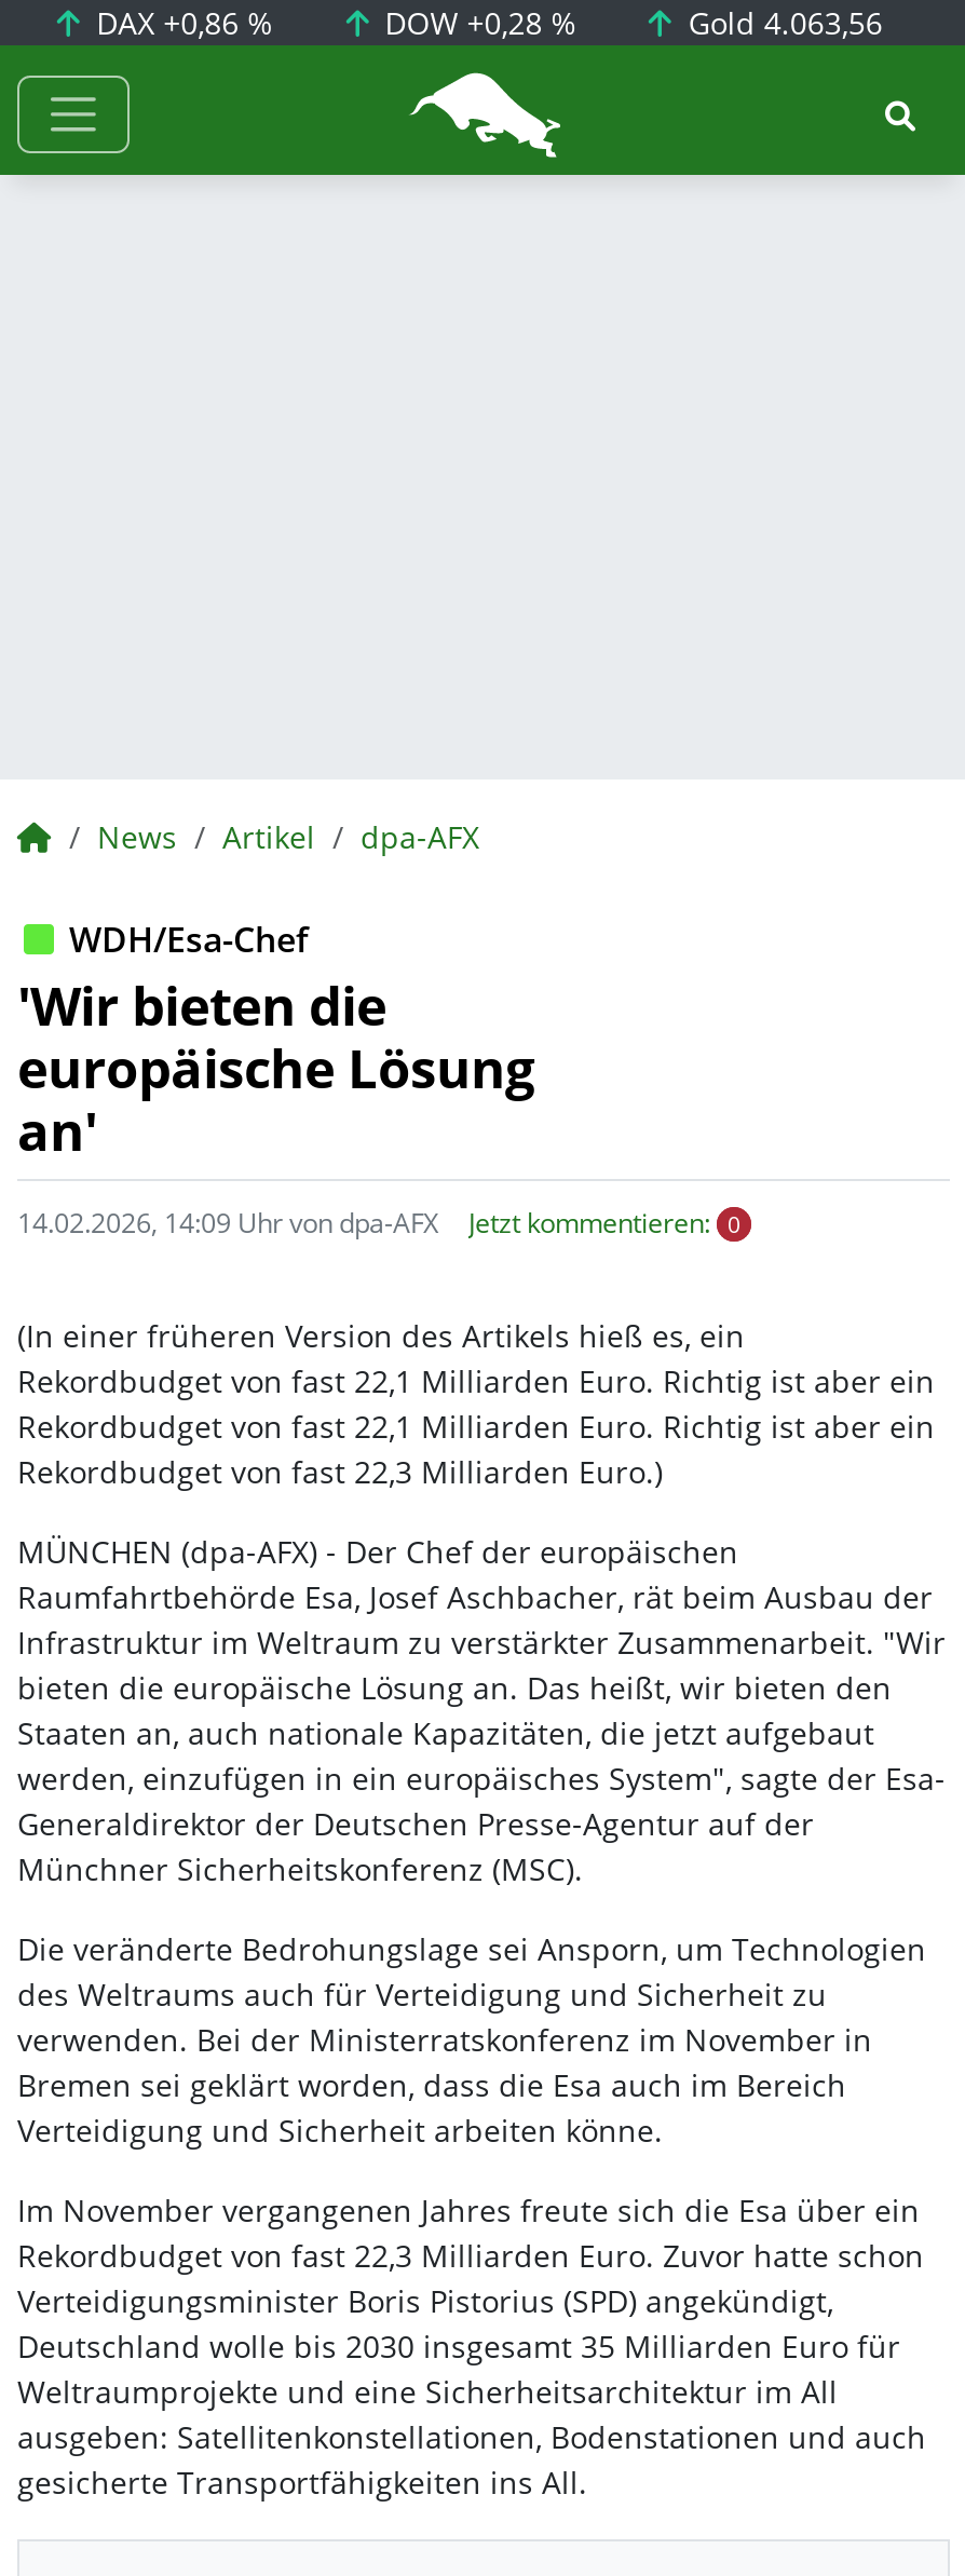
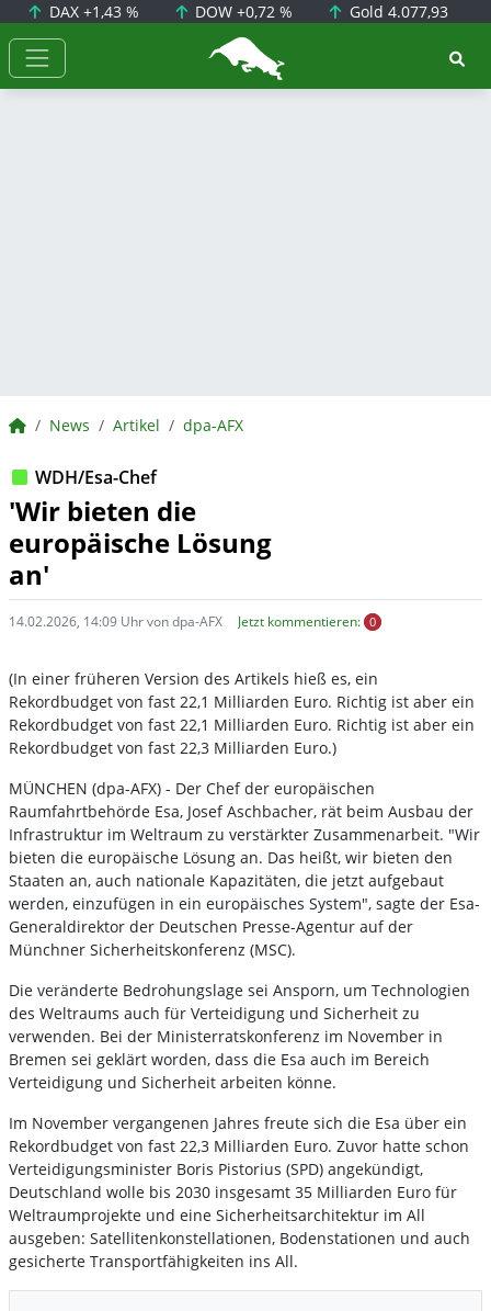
[88,2,273,43] DAX +0,86 % -> [44,1,139,22] DAX +1,43 %
[376,2,577,43] DOW +0,28 % -> [191,1,293,22] DOW +0,72 %
[680,2,883,43] Gold 4.063,56 -> [345,1,448,22] Gold 4.077,93

